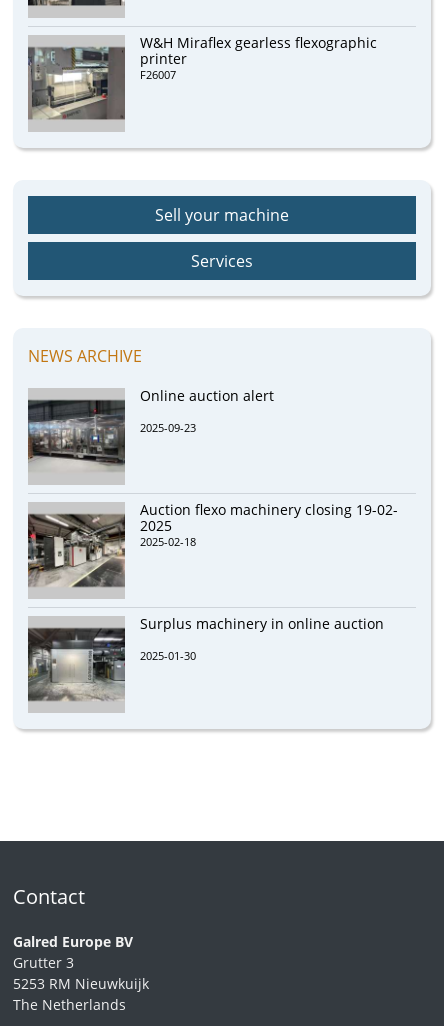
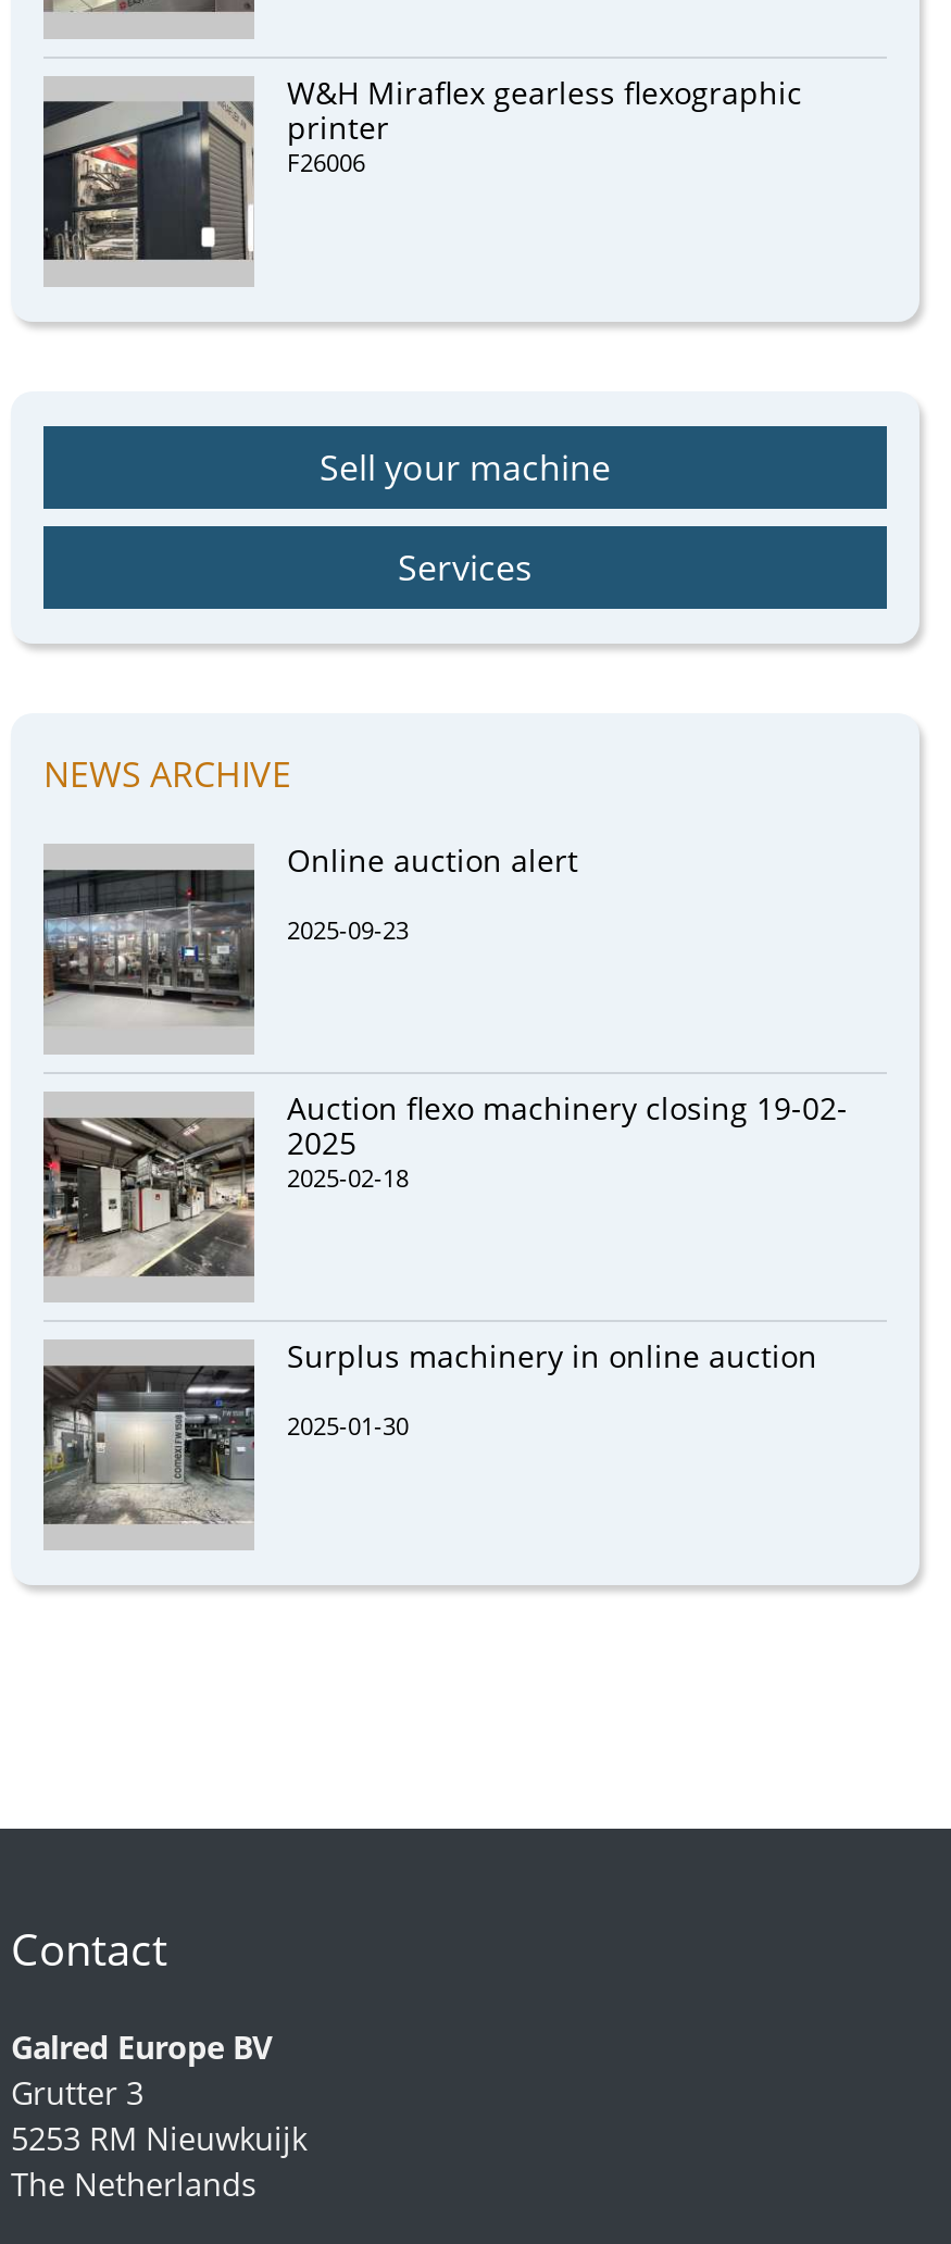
[28,47,176,120] [image] | F26007 -> [41,100,365,261] [image] | F26006

